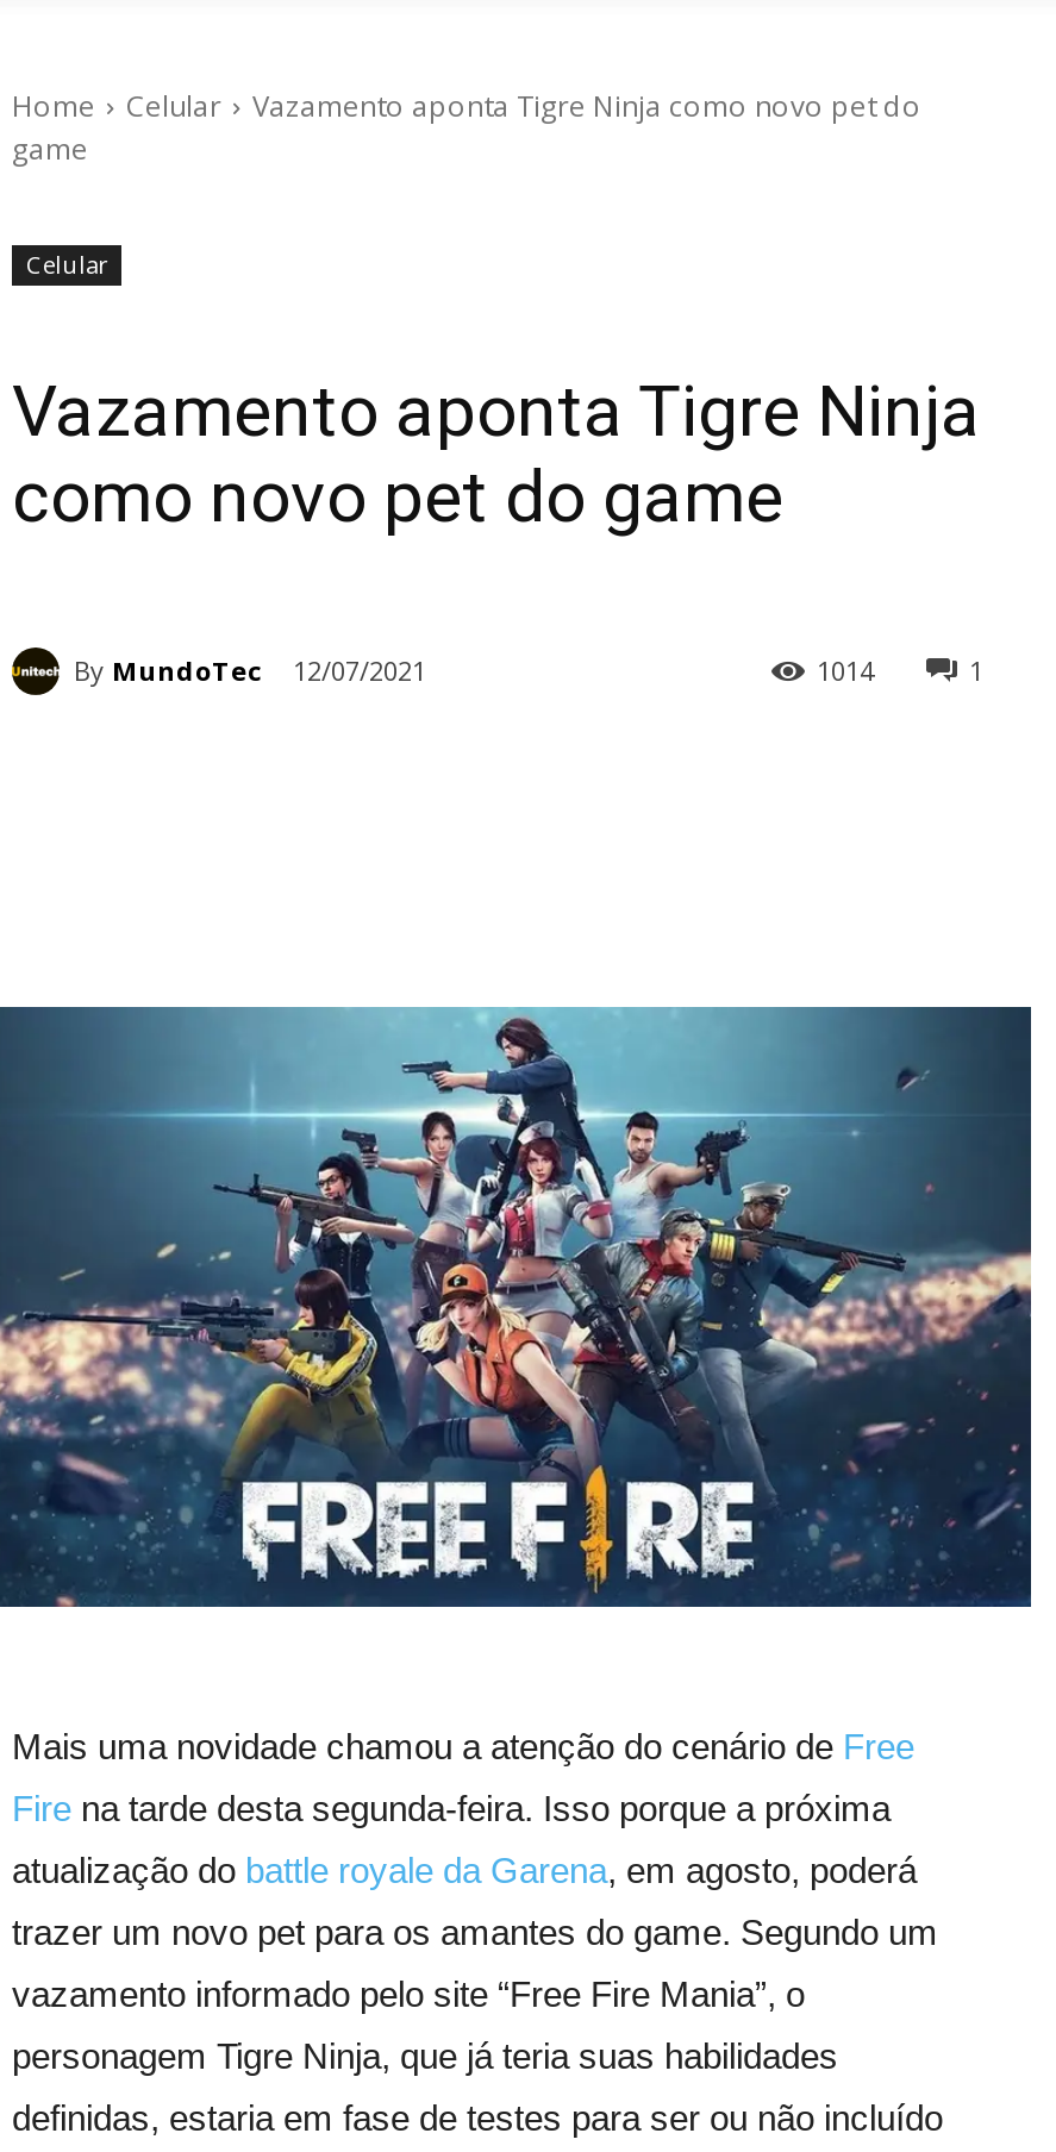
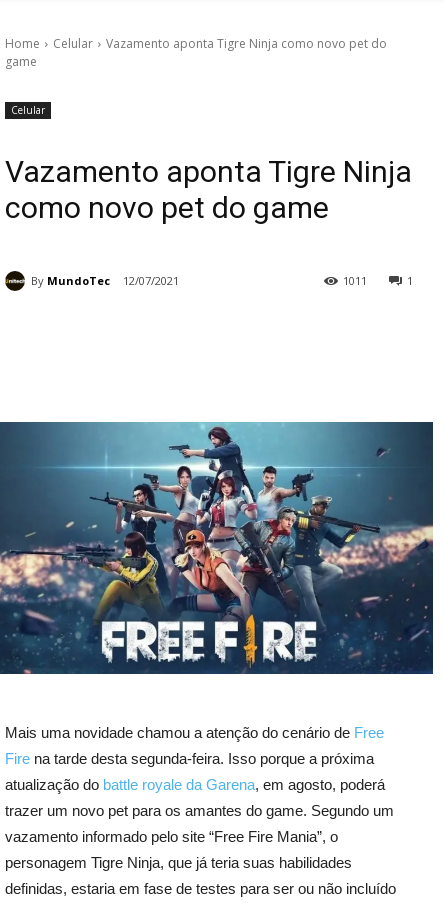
[817,653,874,688] 1014 -> [343,273,367,288] 1011

